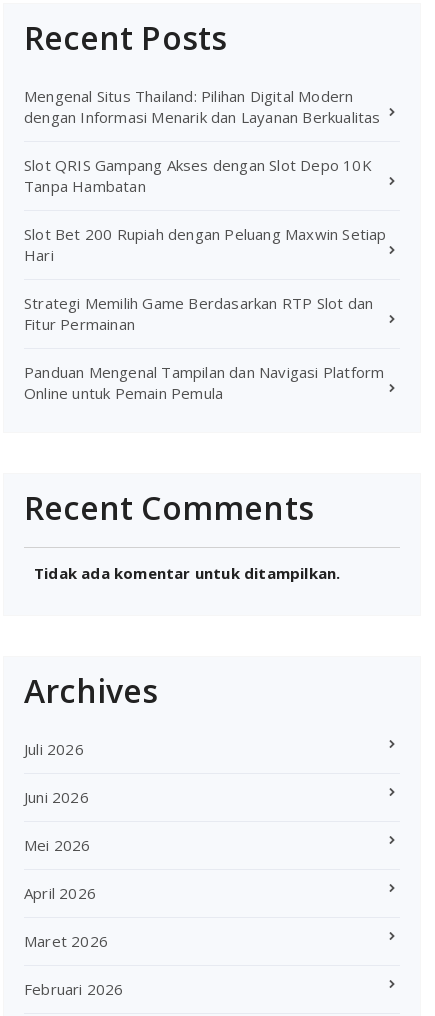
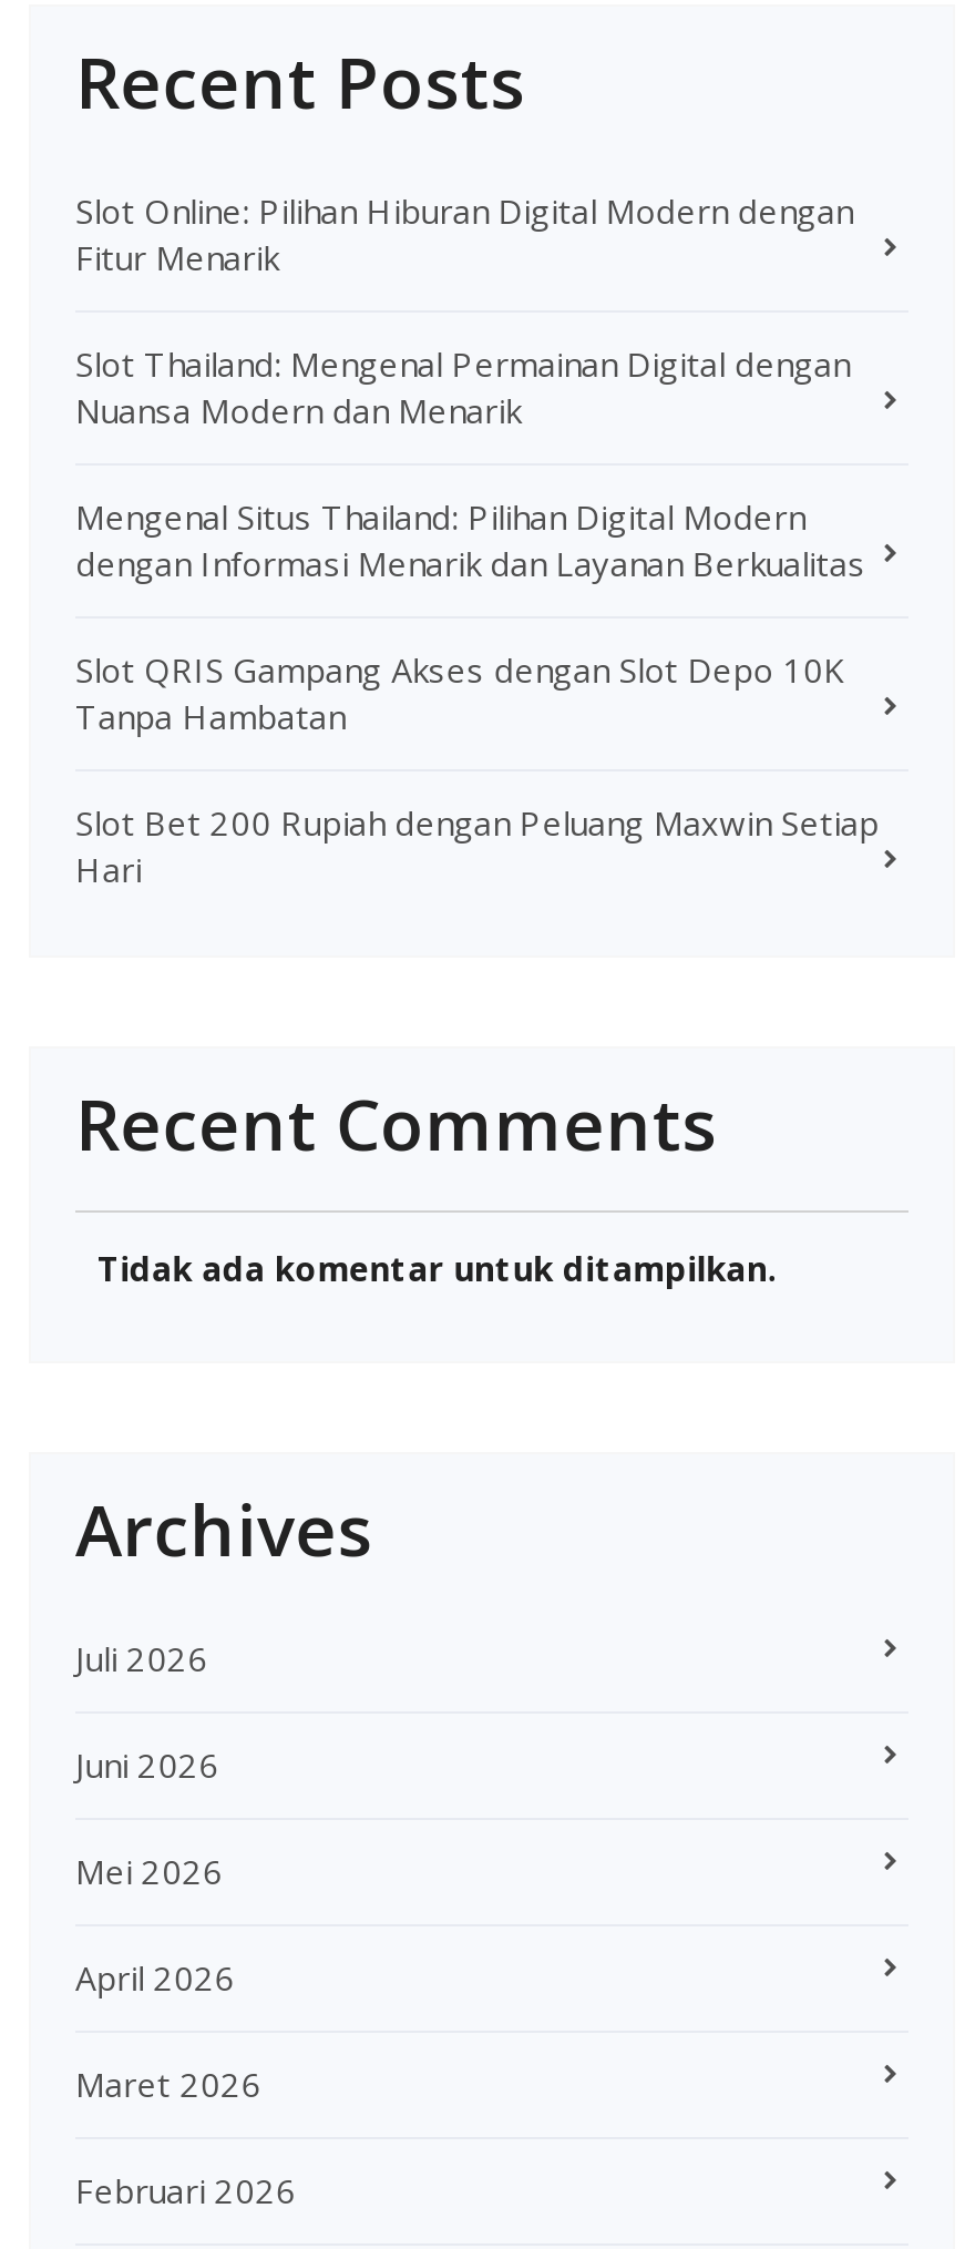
none -> [75,188,853,432] Slot Online: Pilihan Hiburan Digital Modern dengan | Fitur Menarik | Slot Thailand: Mengenal Permainan Digital dengan | Nuansa Modern dan Menarik
moved [24,86,387,265] -> [75,494,879,891]: Mengenal Situs Thailand: Pilihan Digital Modern | dengan Informasi Menarik dan Layanan Berkualitas | Slot QRIS Gampang Akses dengan Slot Depo 10K | Tanpa Hambatan | Slot Bet 200 Rupiah dengan Peluang Maxwin Setiap | Hari
[24,293,384,403] Strategi Memilih Game Berdasarkan RTP Slot dan | Fitur Permainan | Panduan Mengenal Tampilan dan Navigasi Platform | Online untuk Pemain Pemula -> none

